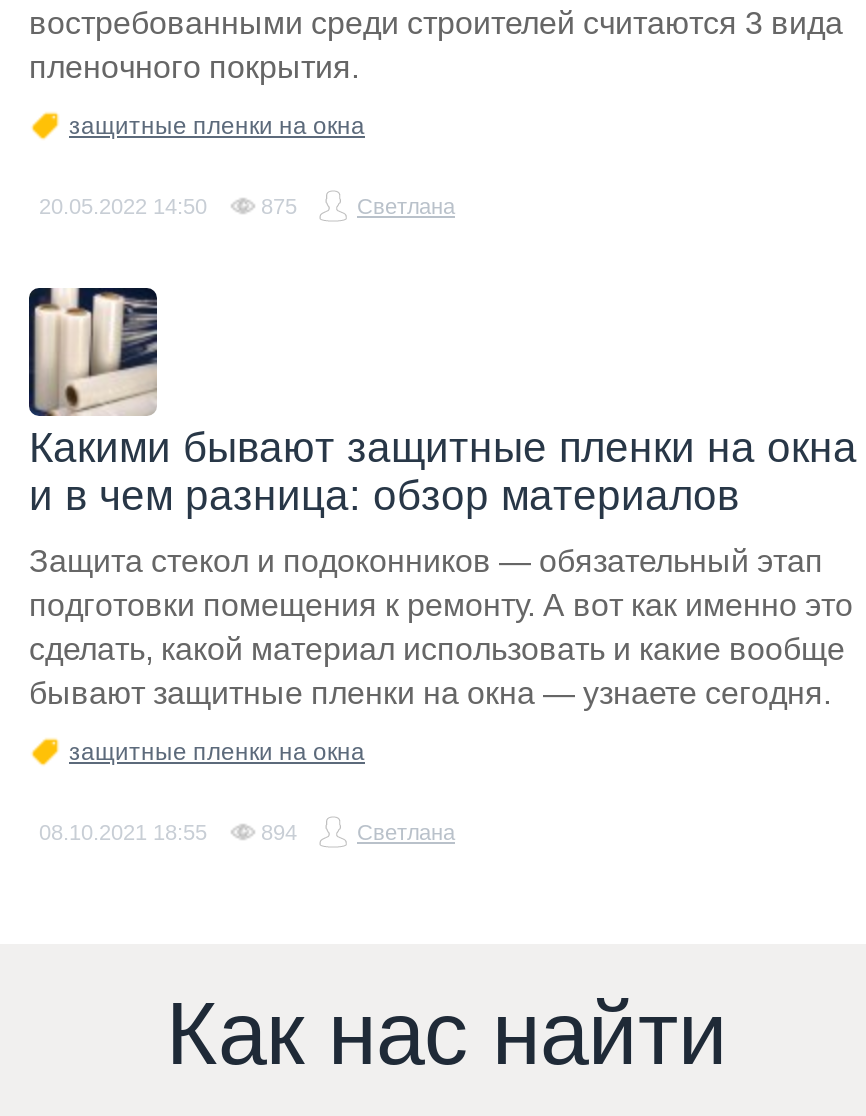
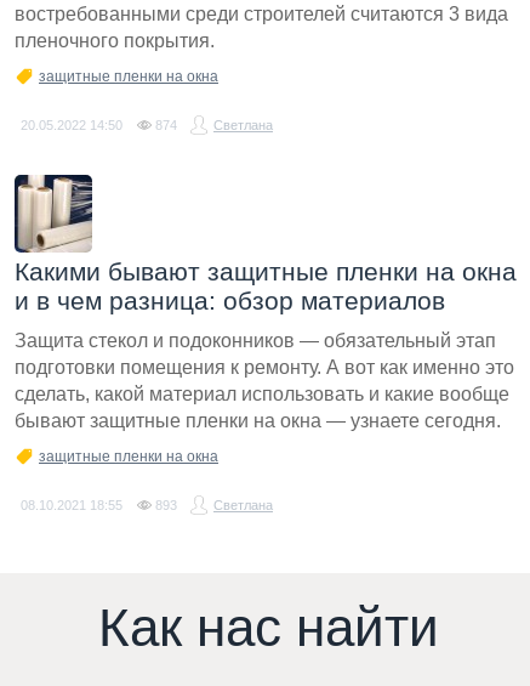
[261,194,297,218] 875 -> [155,118,177,132] 874
[261,820,297,844] 894 -> [155,498,177,512] 893

